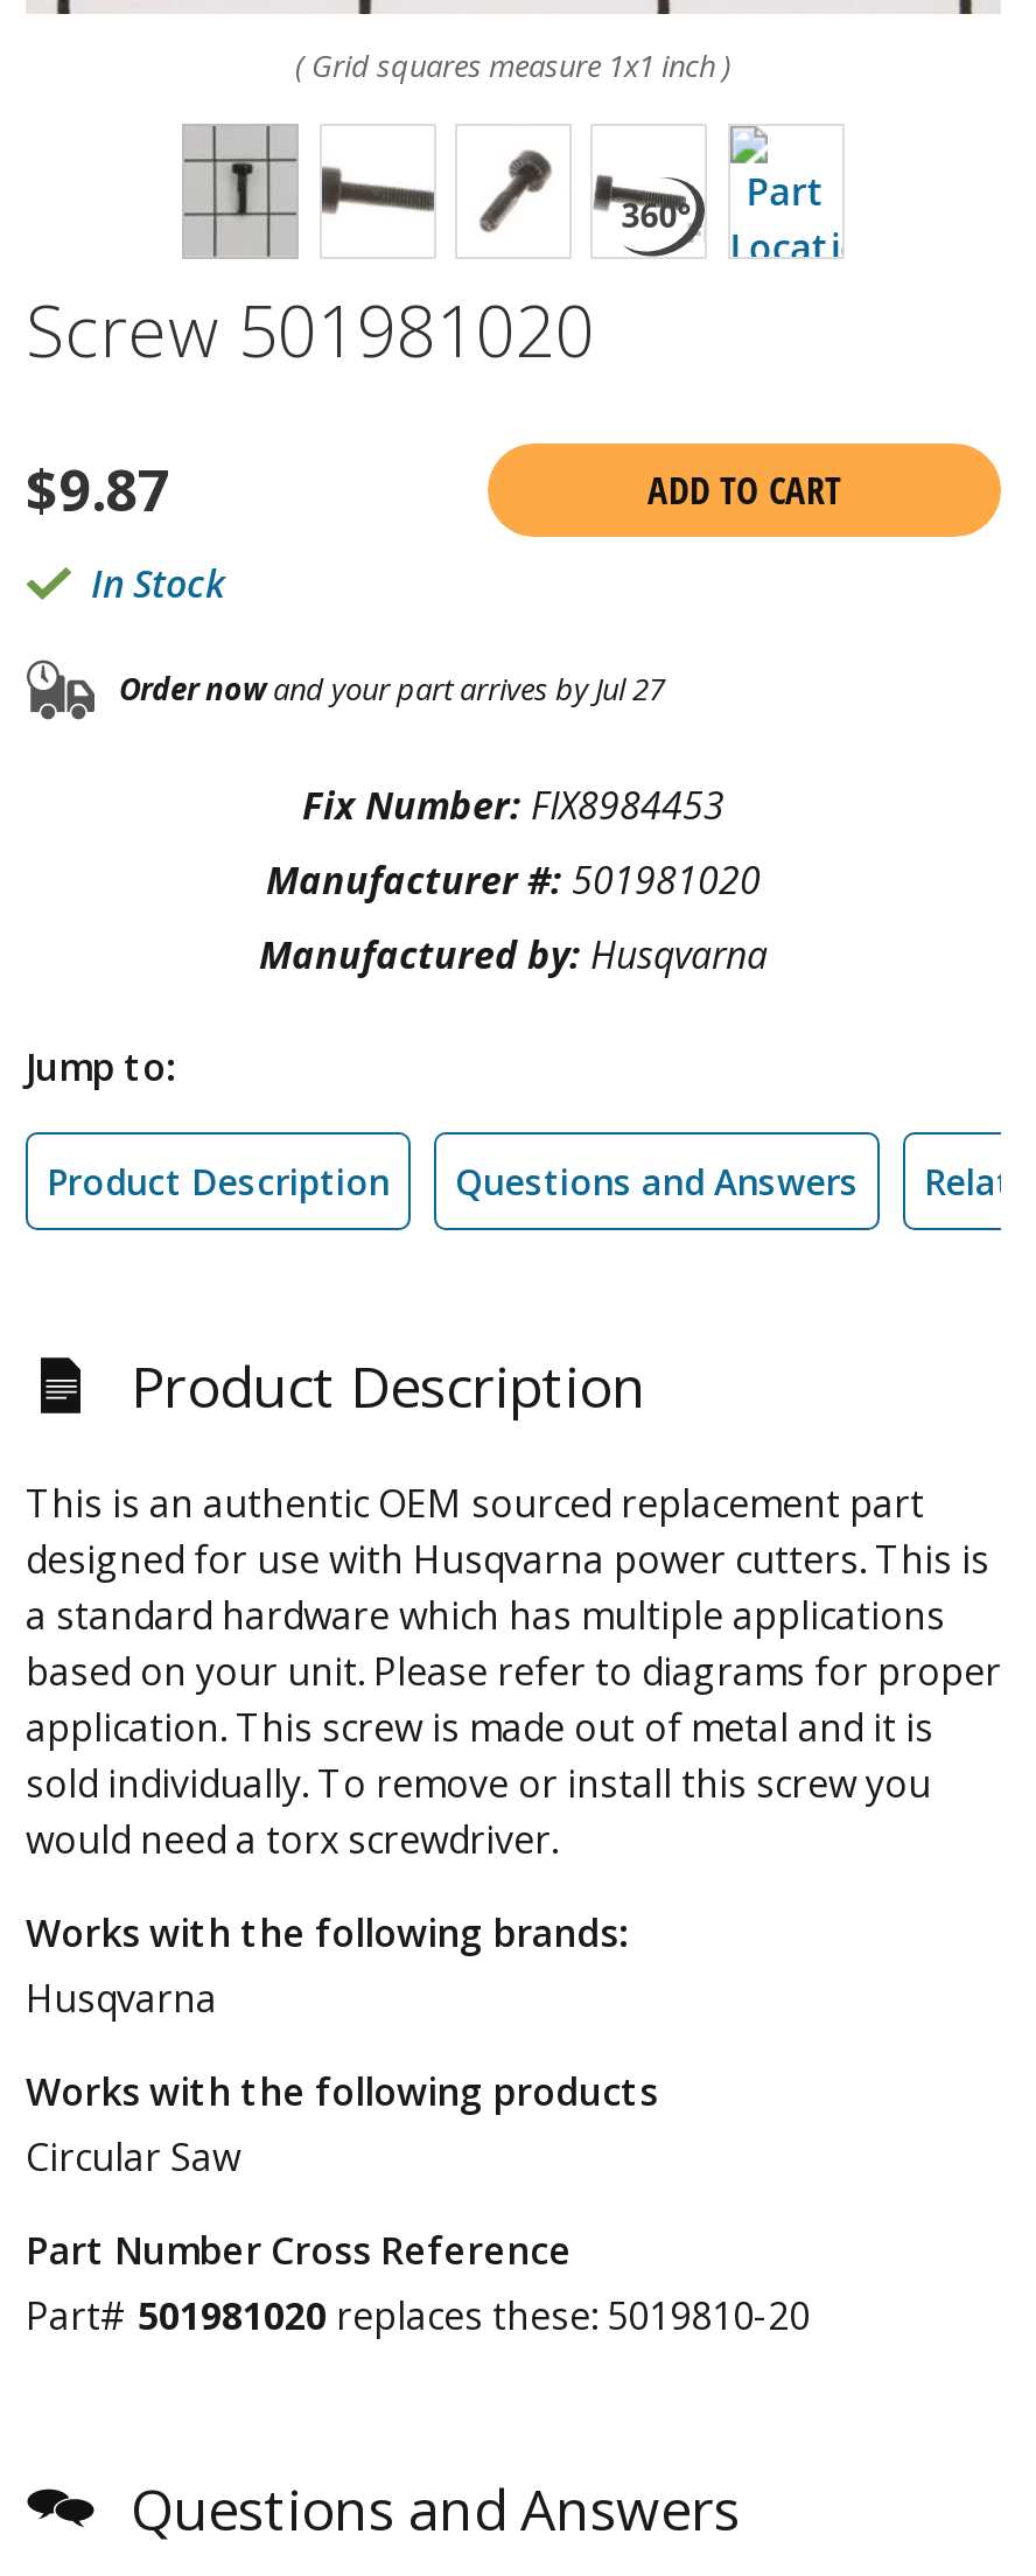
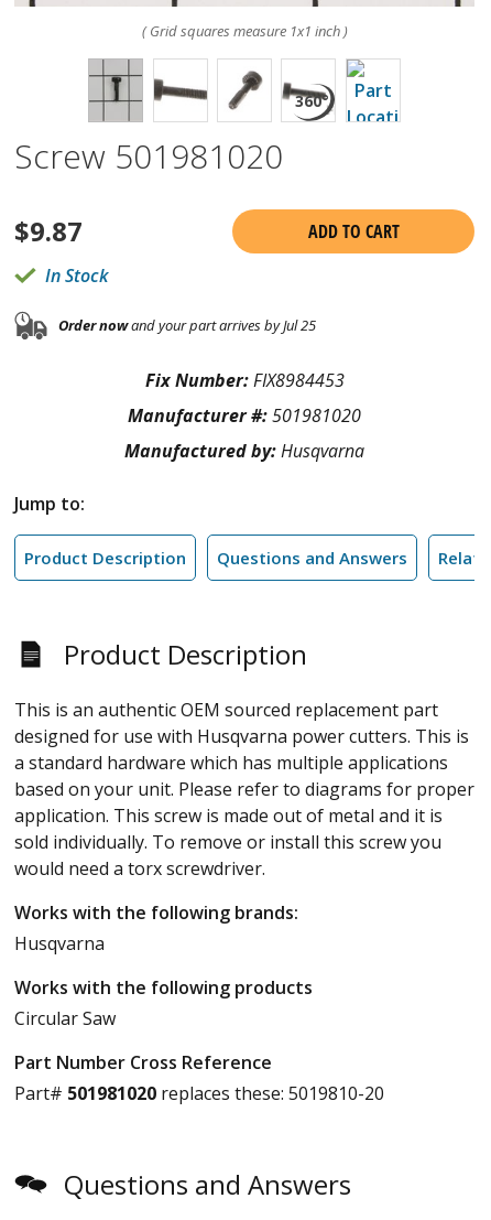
[119,668,665,710] Order nowand your part arrives by Jul 27 -> [58,316,316,335] Order nowand your part arrives by Jul 25

